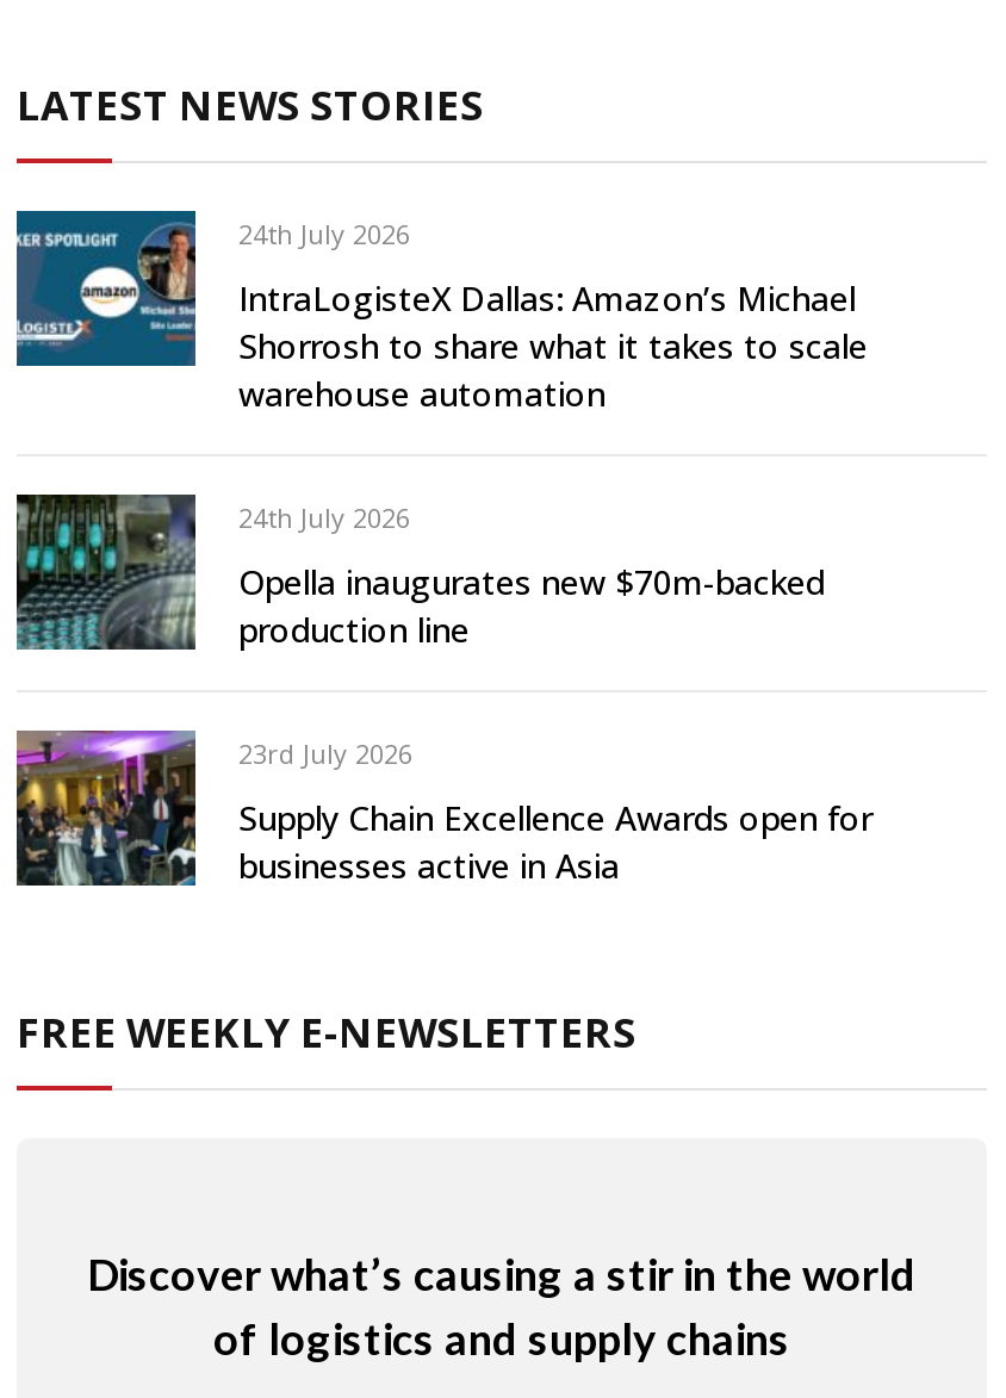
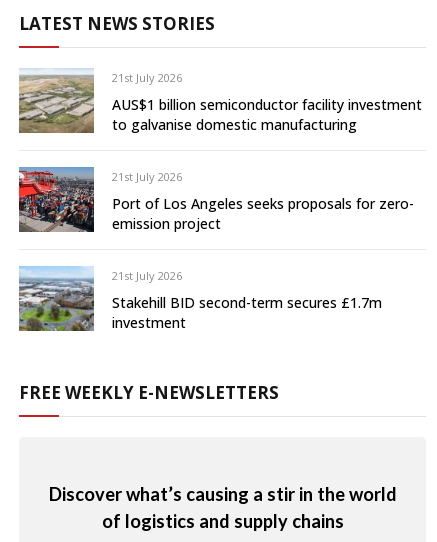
[14,209,410,368] [image] | 24th July 2026 -> [18,68,182,134] [image] | 21st July 2026
[238,274,868,415] IntraLogisteX Dallas: Amazon’s Michael | Shorrosh to share what it takes to scale | warehouse automation -> [112,95,422,134] AUS$1 billion semiconductor facility investment | to galvanise domestic manufacturing
[17,492,410,652] [image] | 24th July 2026 -> [18,166,182,233] [image] | 21st July 2026
[238,558,825,651] Opella inaugurates new $70m-backed | production line -> [112,194,414,233] Port of Los Angeles seeks proposals for zero- | emission project
[14,728,412,888] [image] | 23rd July 2026 -> [18,266,182,332] [image] | 21st July 2026
[238,794,873,887] Supply Chain Excellence Awards open for | businesses active in Asia -> [112,293,382,332] Stakehill BID second-term secures £1.7m | investment

